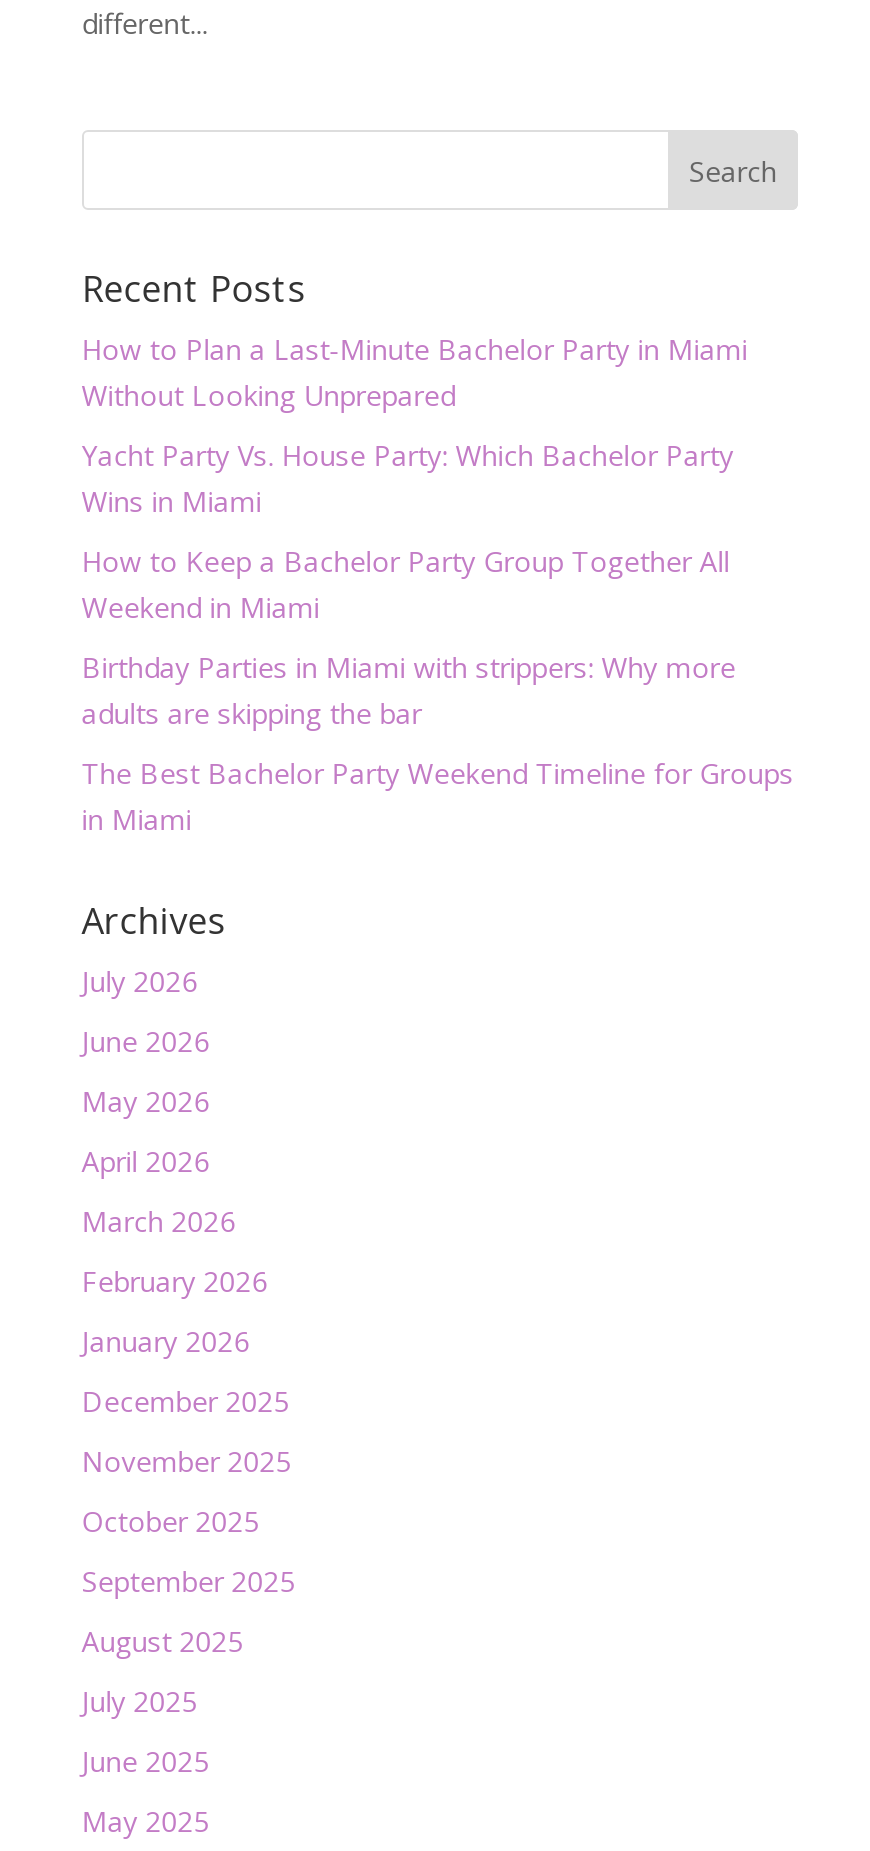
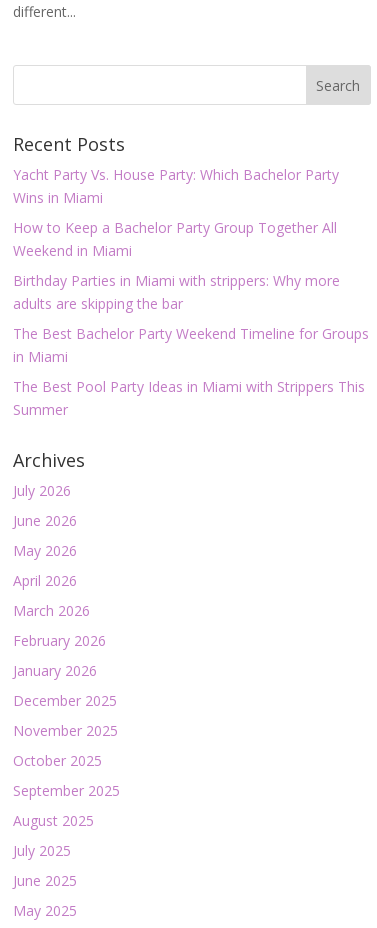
[82,330,748,414] How to Plan a Last-Minute Bachelor Party in Miami | Without Looking Unprepared -> none
moved [82,436,794,838] -> [13,165,369,366]: Yacht Party Vs. House Party: Which Bachelor Party | Wins in Miami | How to Keep a Bachelor Party Group Together All | Weekend in Miami | Birthday Parties in Miami with strippers: Why more | adults are skipping the bar | The Best Bachelor Party Weekend Timeline for Groups | in Miami
none -> [13,377,365,419] The Best Pool Party Ideas in Miami with Strippers This | Summer

